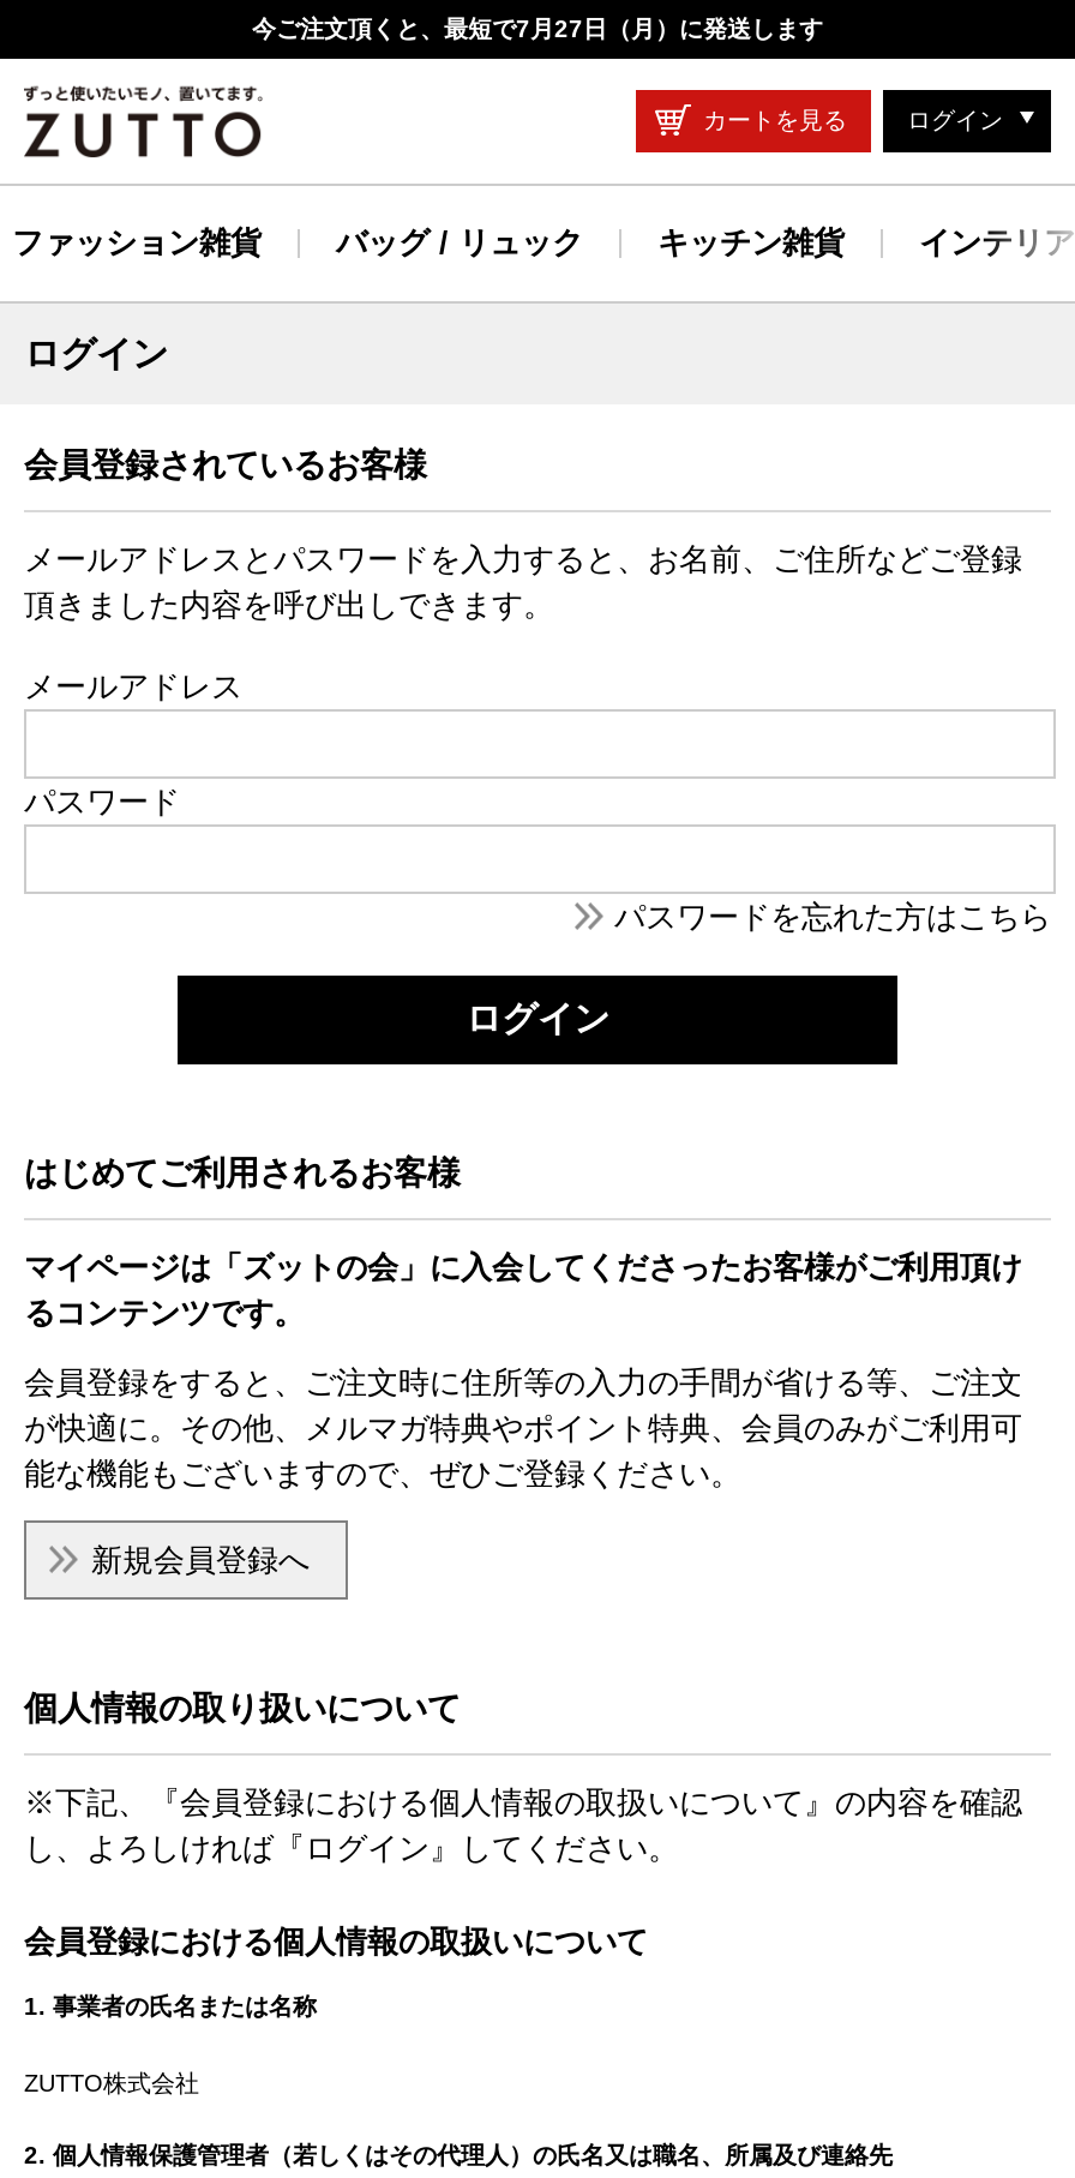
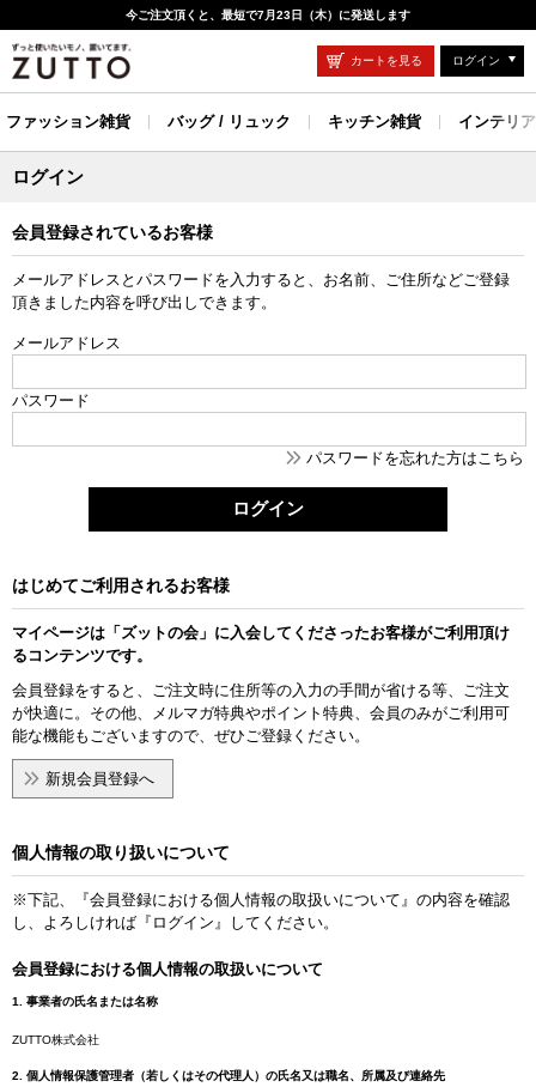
[252,16,823,42] 今ご注文頂くと、最短で7月27日（月）に発送します -> [126,8,410,22] 今ご注文頂くと、最短で7月23日（木）に発送します

